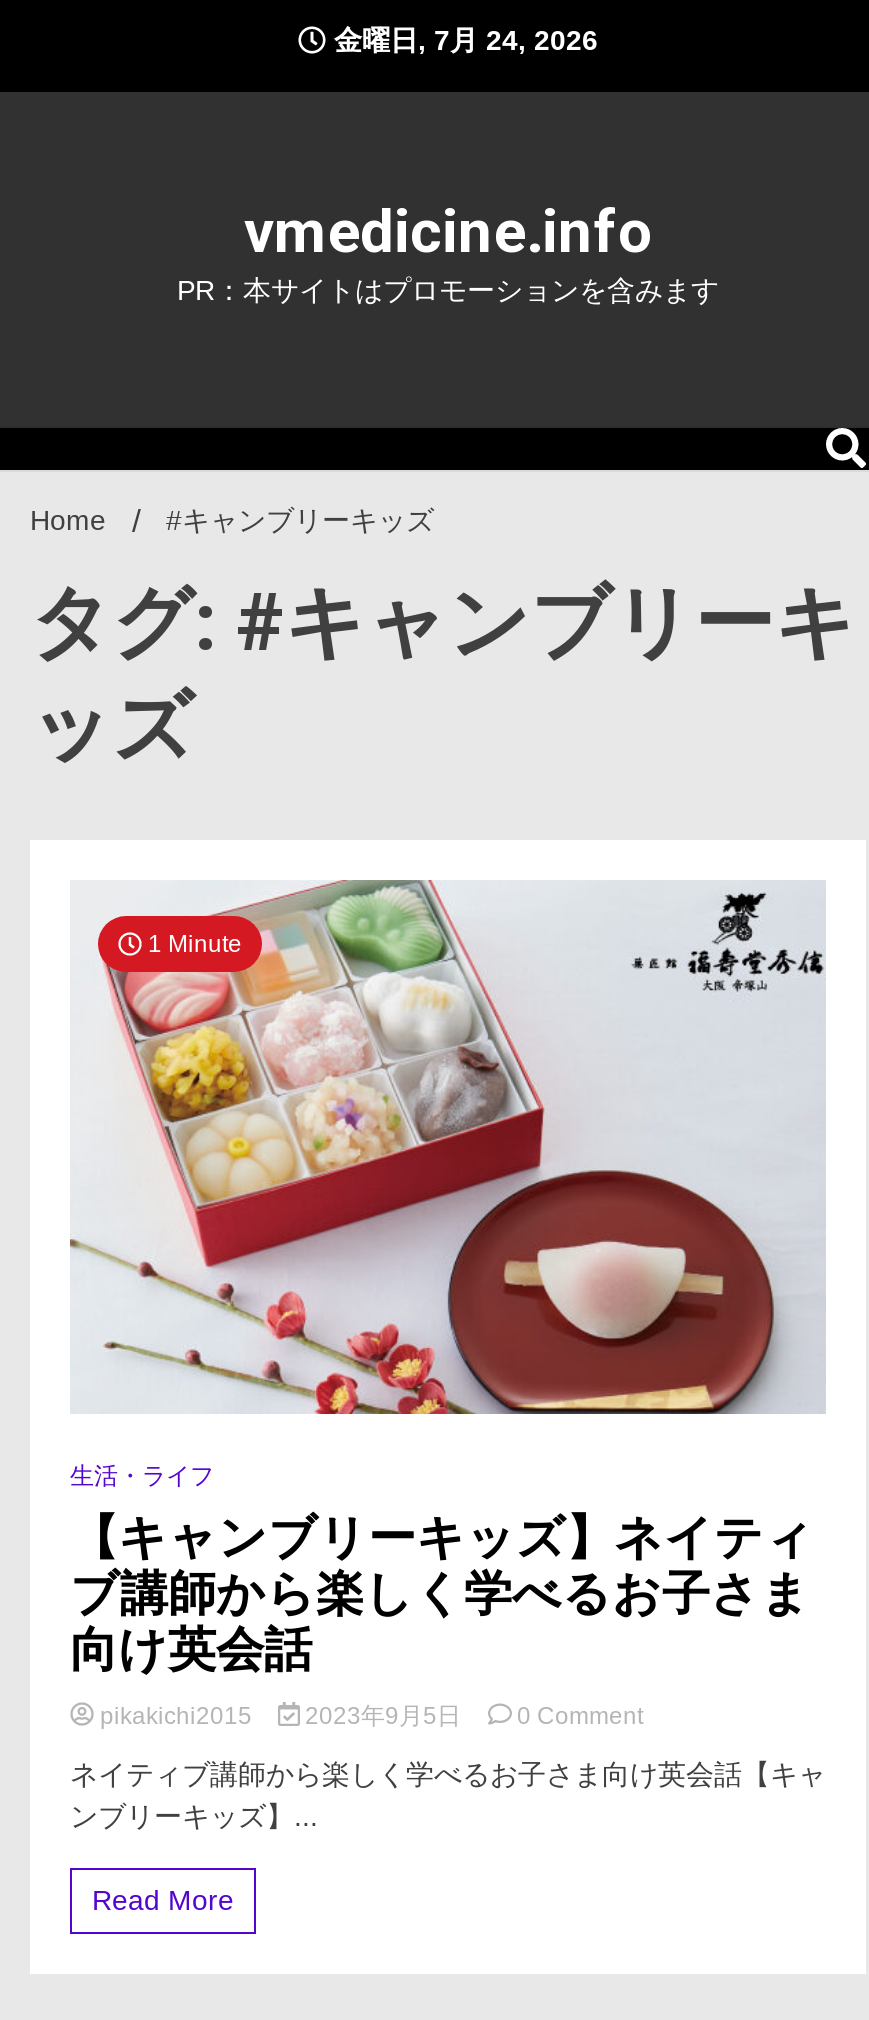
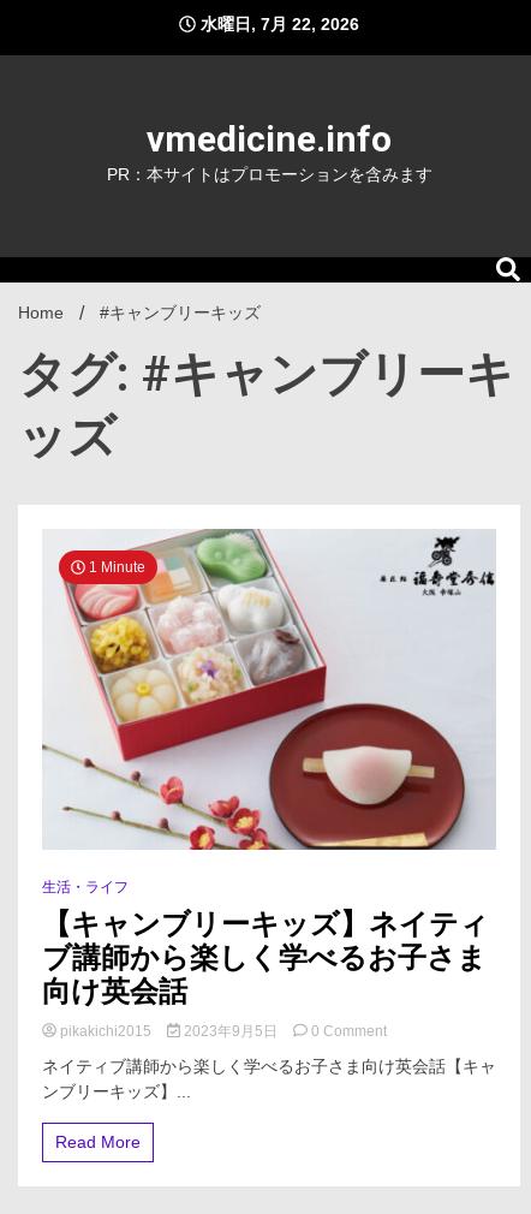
[326,24,598,56] 金曜日, 7月 24, 2026 -> [196,14,359,34] 水曜日, 7月 22, 2026

